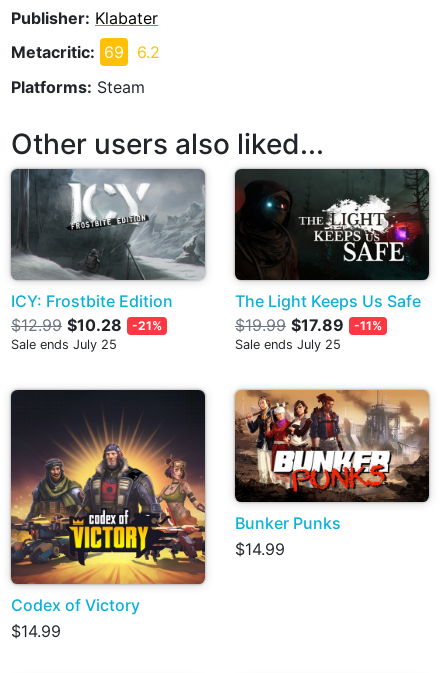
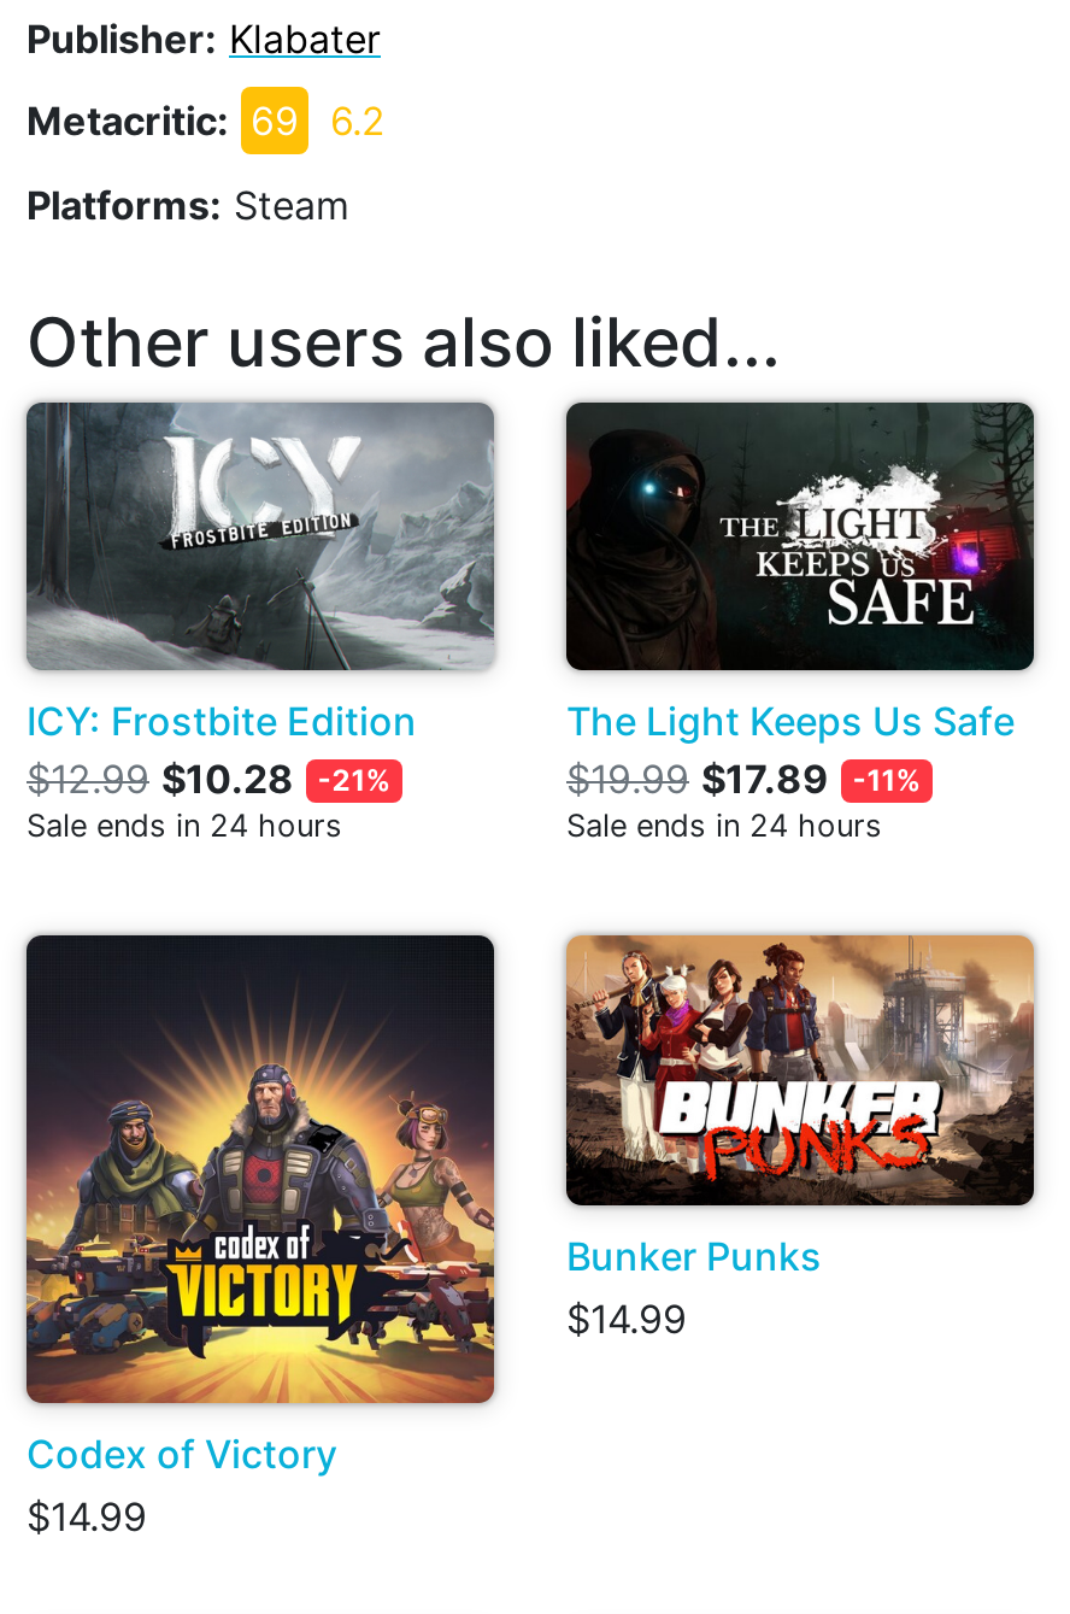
[11,337,117,352] Sale ends July 25 -> [27,809,342,845] Sale ends in 24 hours
[235,337,341,352] Sale ends July 25 -> [566,809,882,845] Sale ends in 24 hours

